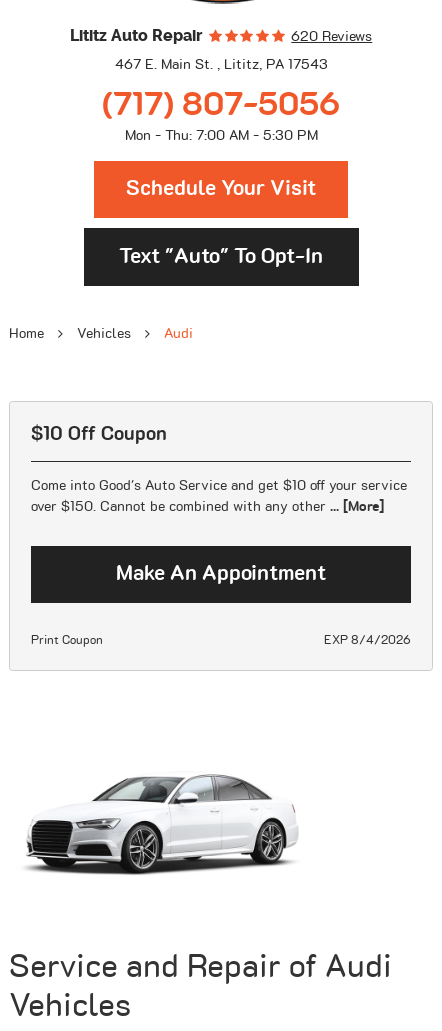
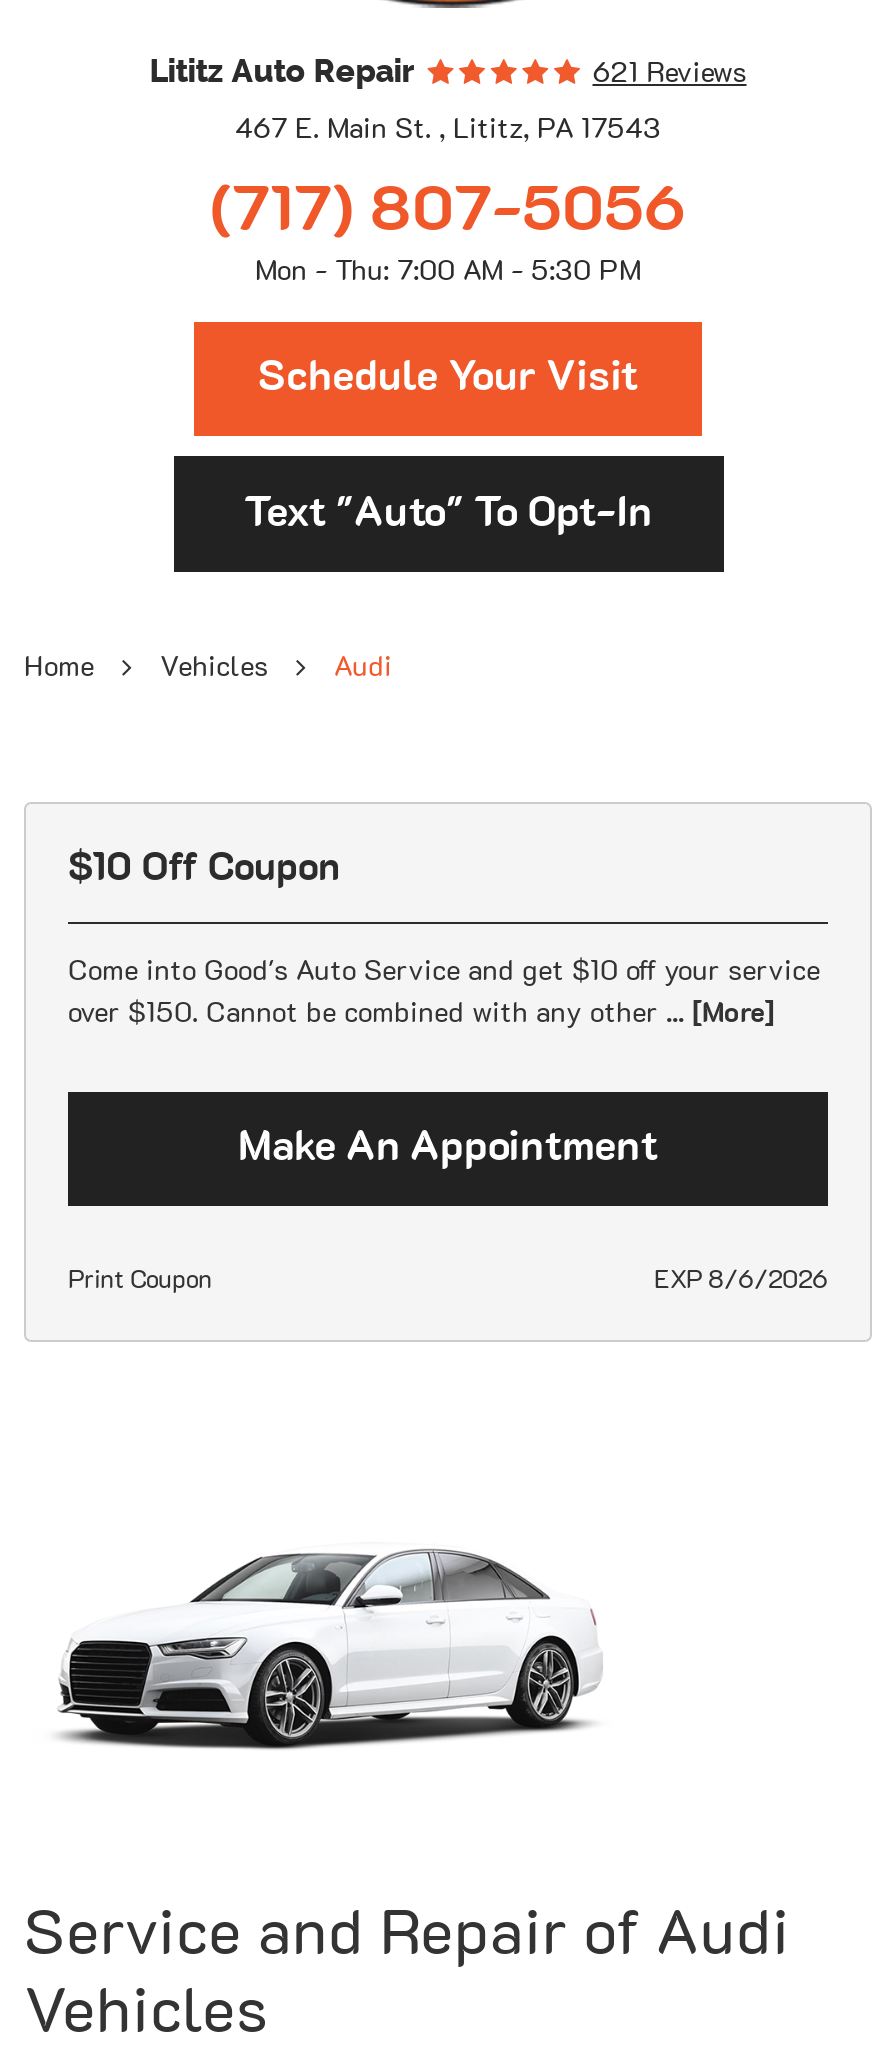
[291,30,372,44] 620 Reviews -> [592,60,746,88] 621 Reviews
[324,634,411,646] EXP 8/4/2026 -> [654,1268,828,1292] EXP 8/6/2026

